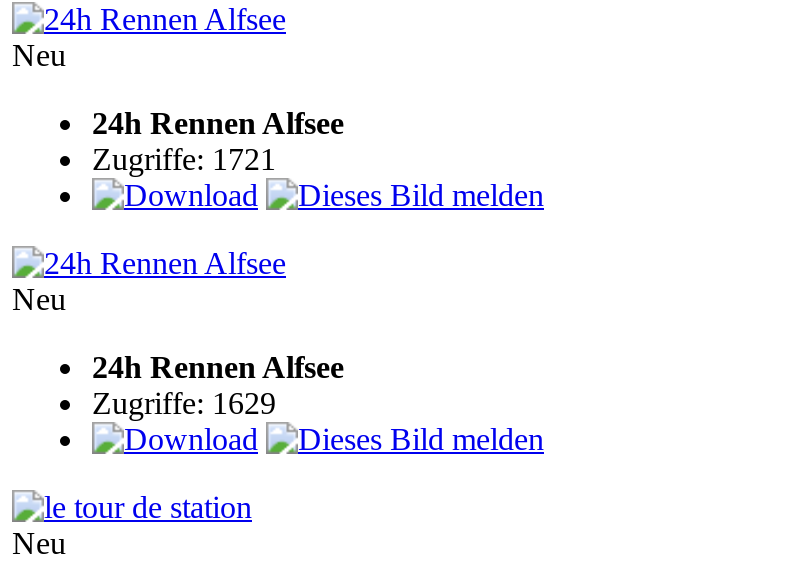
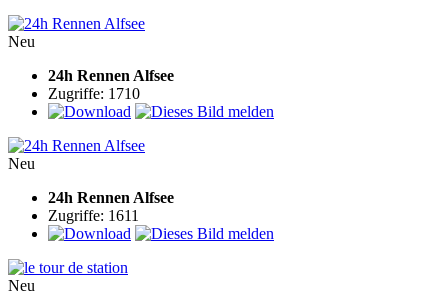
[92,142,276,176] Zugriffe: 1721 -> [48,85,140,102] Zugriffe: 1710
[92,386,276,420] Zugriffe: 1629 -> [48,207,139,224] Zugriffe: 1611

